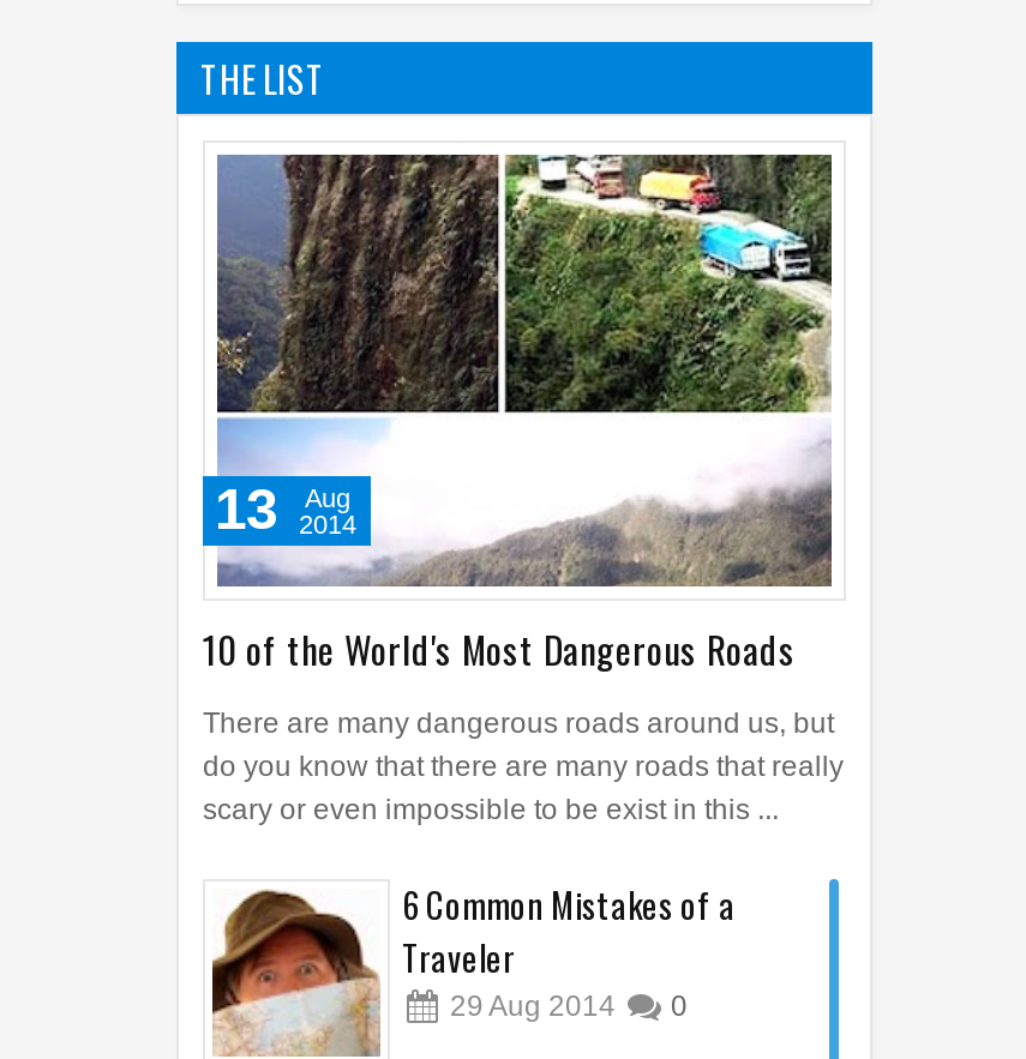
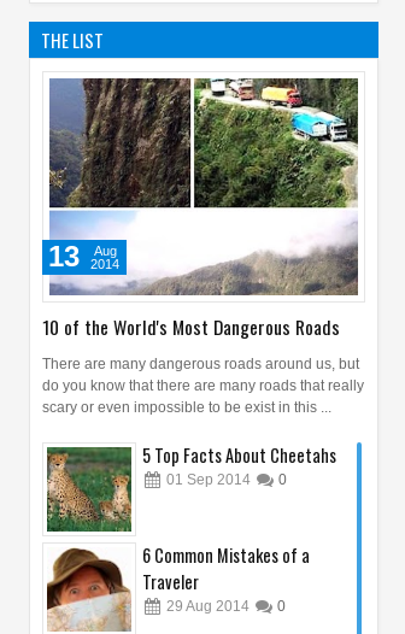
none -> [46,443,336,533] [image] | 5 Top Facts About Cheetahs | 01 Sep 2014 | 0

